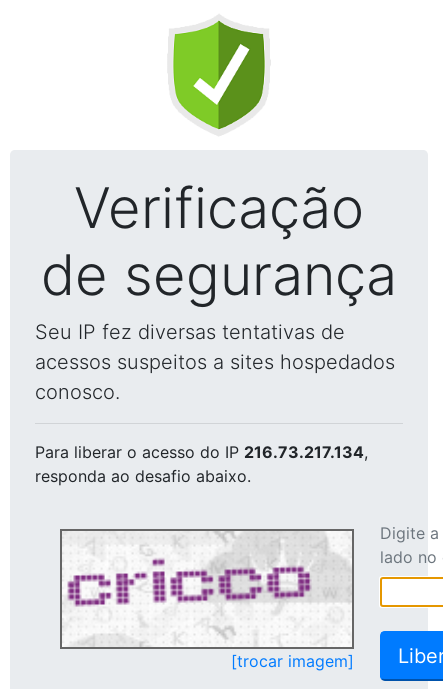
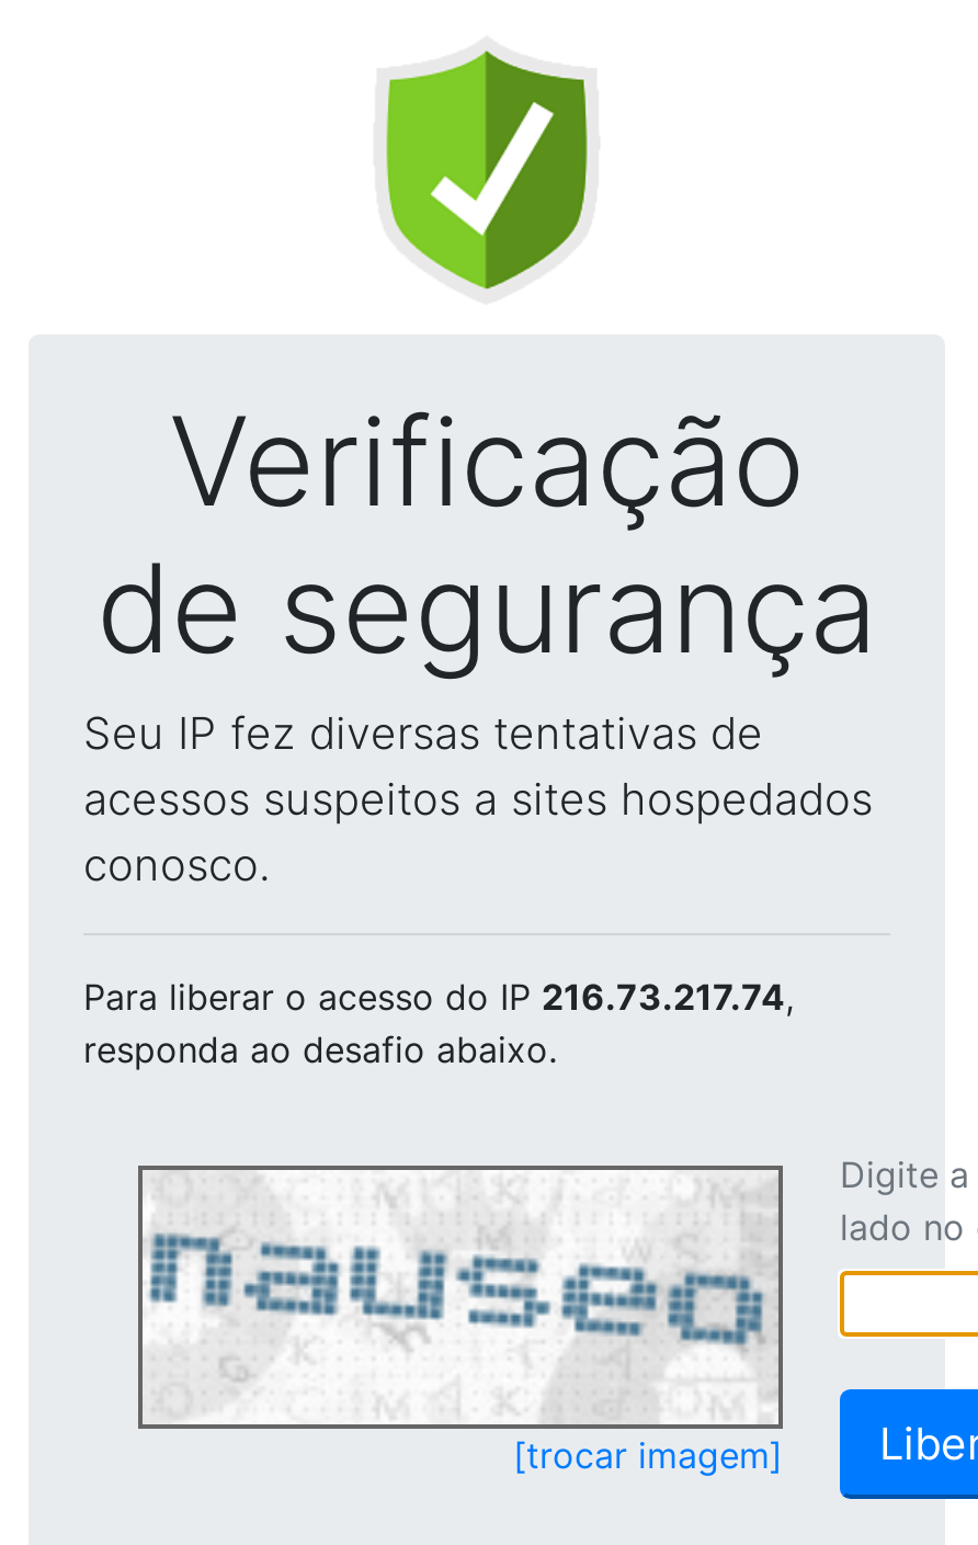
[35,442,368,462] Para liberar o acesso do IP 216.73.217.134, -> [83,975,794,1019] Para liberar o acesso do IP 216.73.217.74,
[64,533,350,645] [image] -> [149,1172,772,1420] [image]

